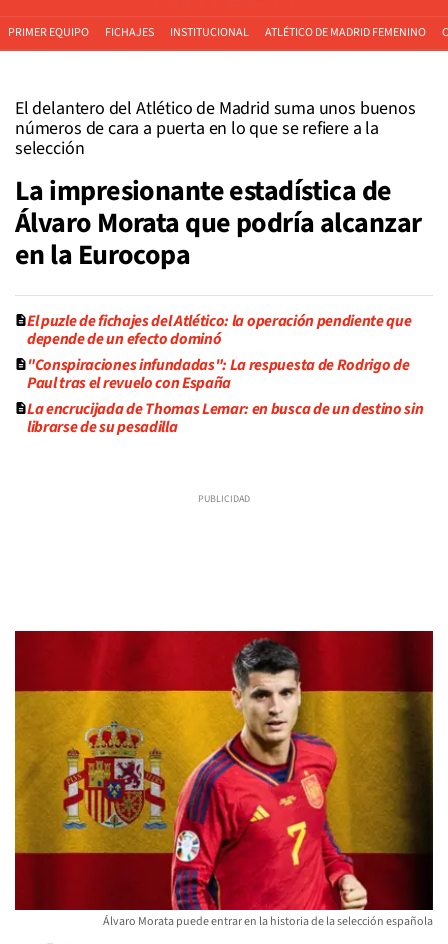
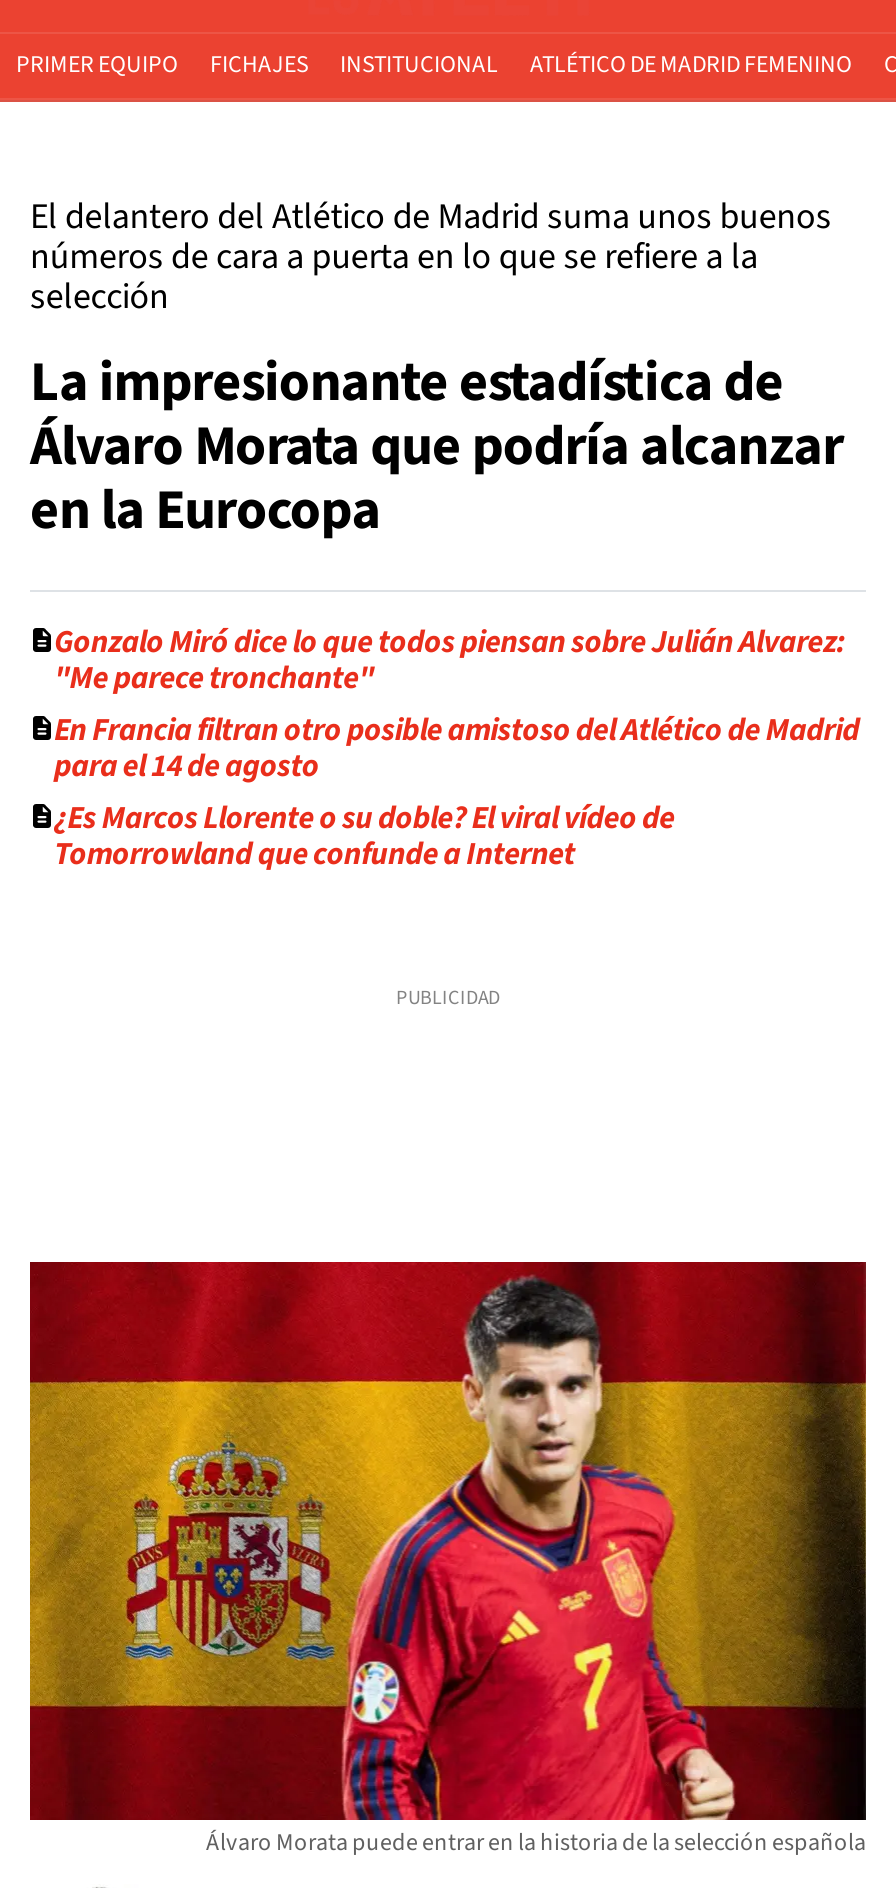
[27,310,423,438] El puzle de fichajes del Atlético: la operación pendiente que | depende de un efecto dominó | "Conspiraciones infundadas": La respuesta de Rodrigo de | Paul tras el revuelo con España | La encrucijada de Thomas Lemar: en busca de un destino sin | librarse de su pesadilla -> [54,620,860,876] Gonzalo Miró dice lo que todos piensan sobre Julián Alvarez: | "Me parece tronchante" | En Francia filtran otro posible amistoso del Atlético de Madrid | para el 14 de agosto | ¿Es Marcos Llorente o su doble? El viral vídeo de | Tomorrowland que confunde a Internet

